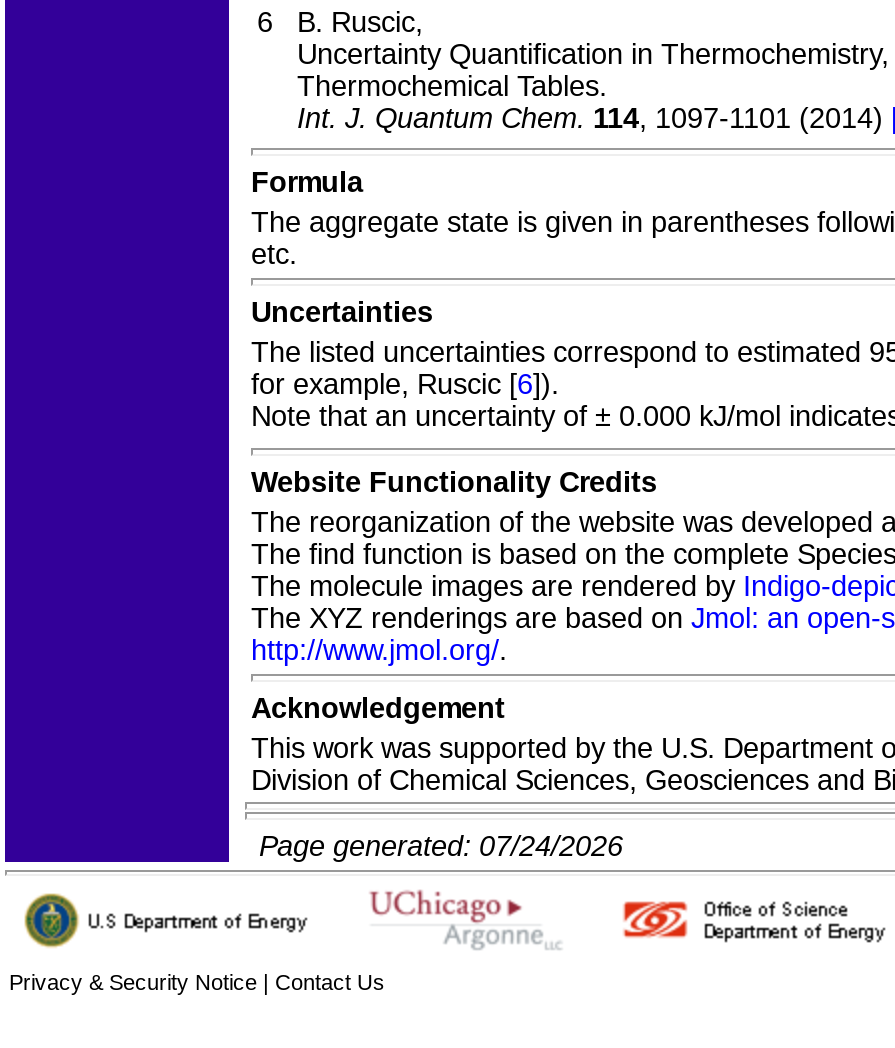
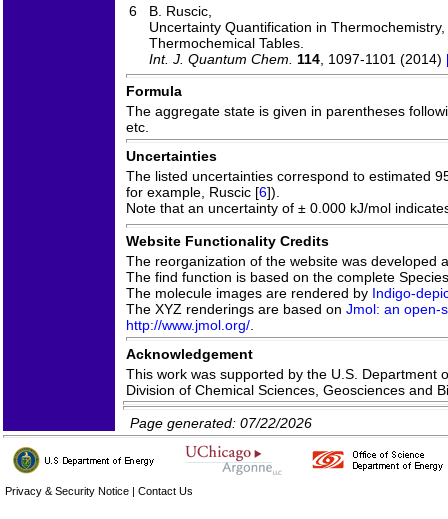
[259,830,623,862] Page generated: 07/24/2026 -> [130,415,312,431] Page generated: 07/22/2026

